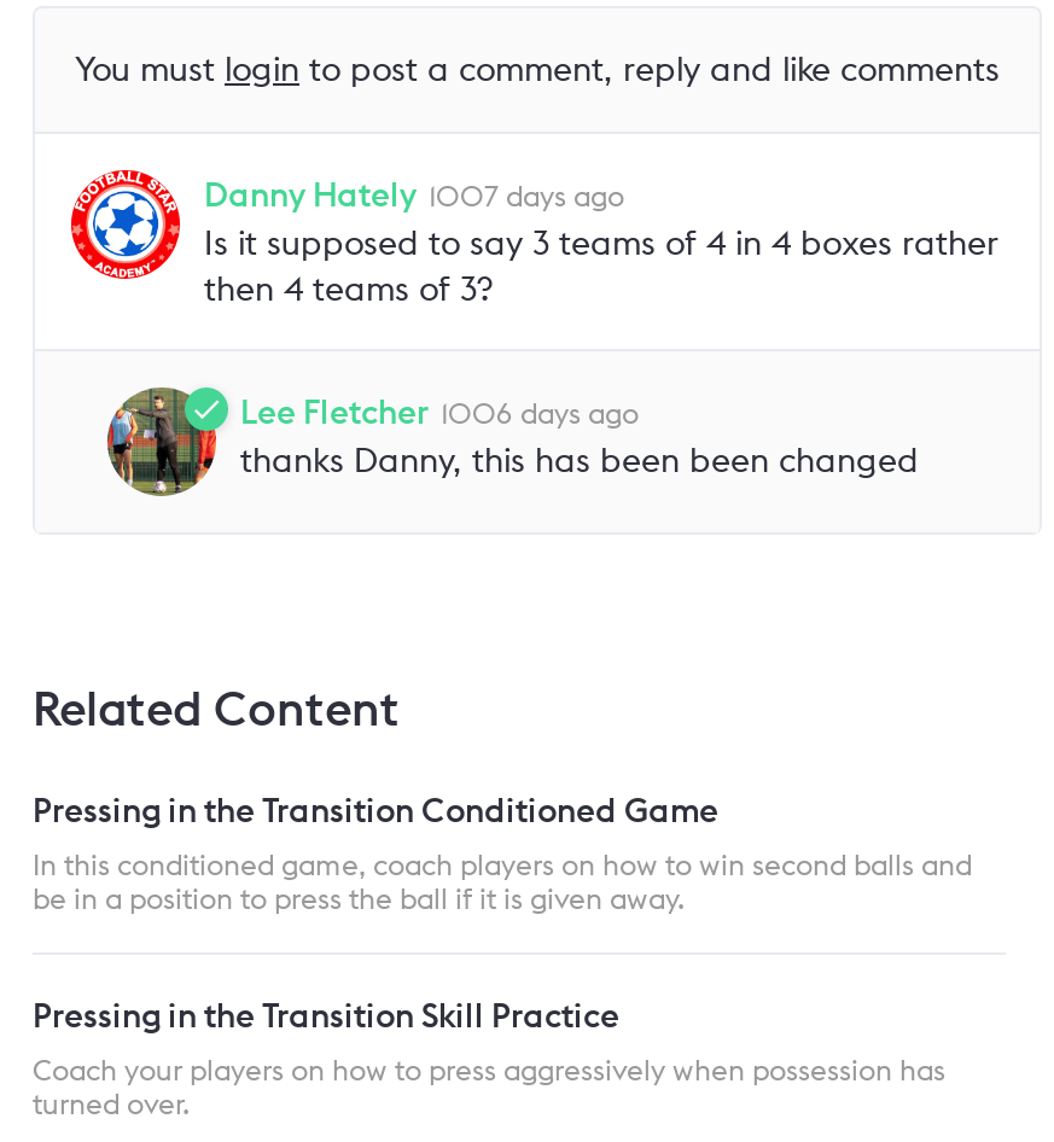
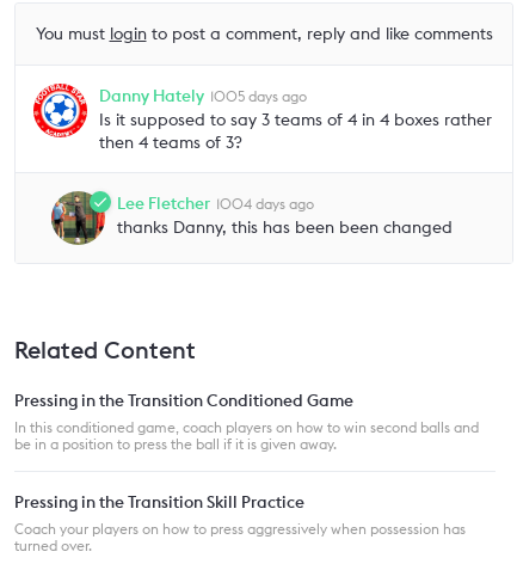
[204,172,624,216] Danny Hately 1007 days ago -> [99,85,307,106] Danny Hately 1005 days ago
[240,390,639,433] Lee Fletcher 1006 days ago -> [117,192,314,214] Lee Fletcher 1004 days ago

